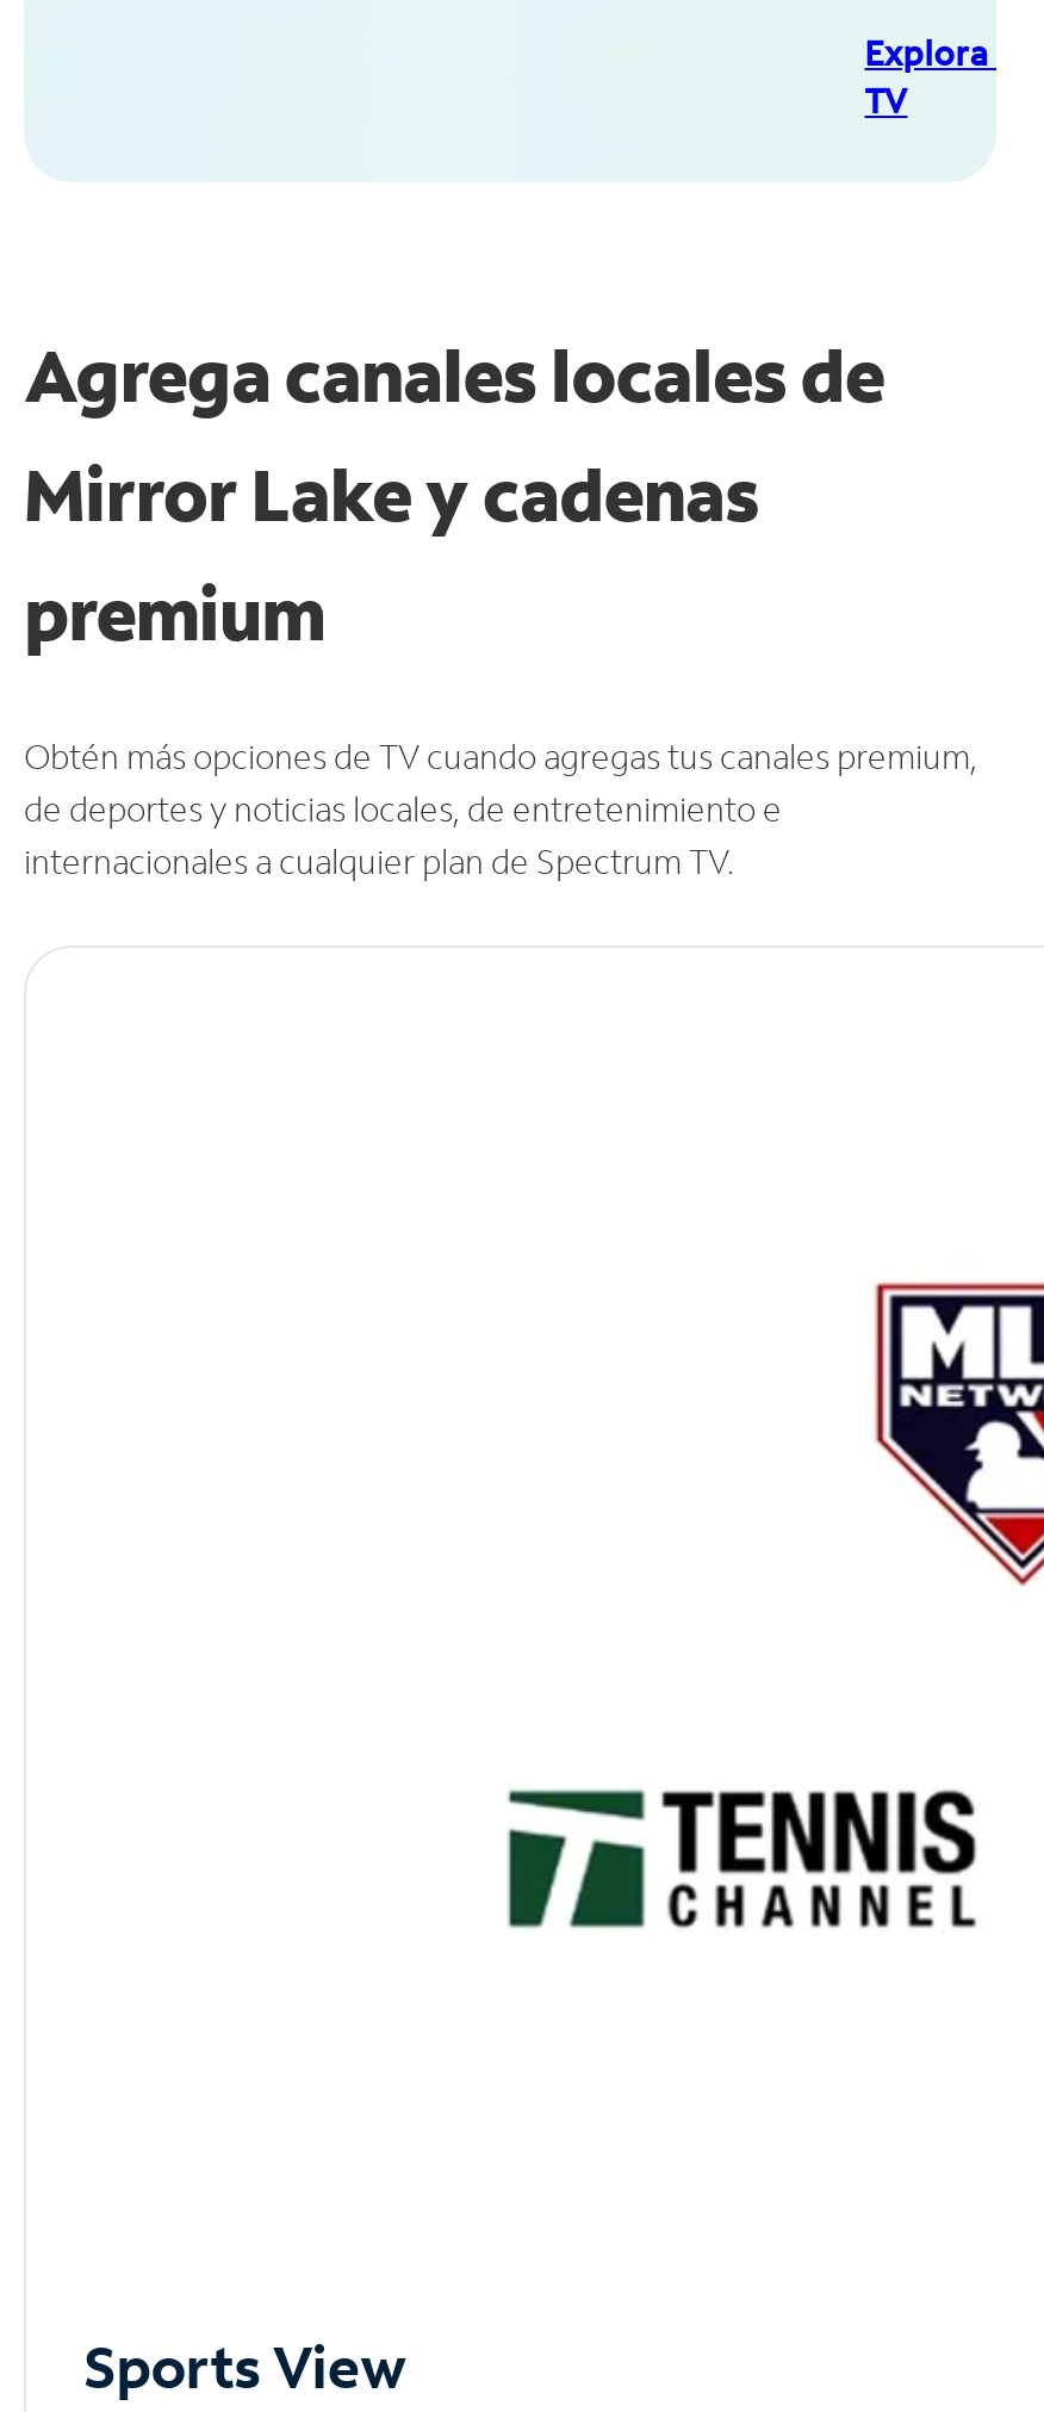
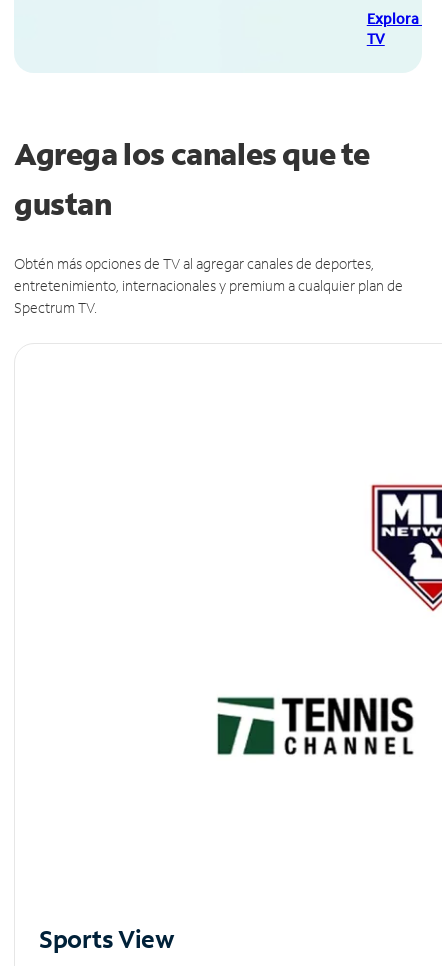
[24,327,884,659] Agrega canales locales de | Mirror Lake y cadenas | premium -> [14,134,370,223] Agrega los canales que te | gustan
[24,733,977,883] Obtén más opciones de TV cuando agregas tus canales premium, | de deportes y noticias locales, de entretenimiento e | internacionales a cualquier plan de Spectrum TV. -> [14,254,403,317] Obtén más opciones de TV al agregar canales de deportes, | entretenimiento, internacionales y premium a cualquier plan de | Spectrum TV.

